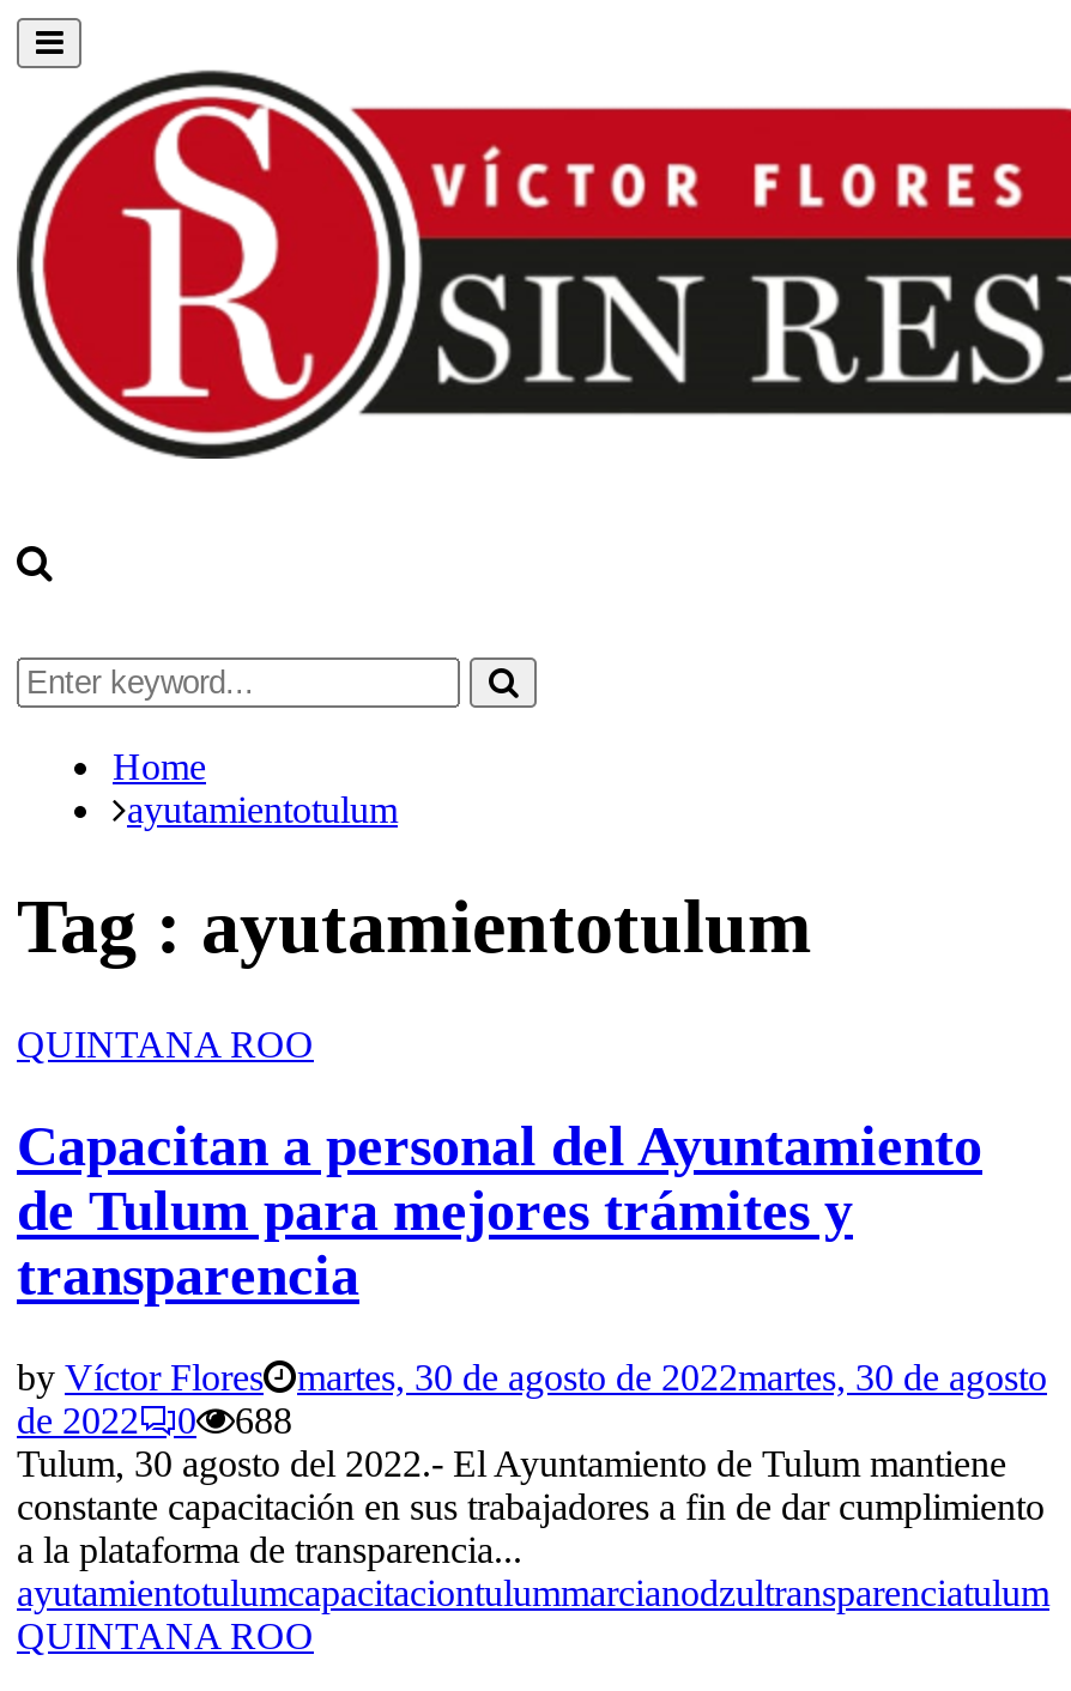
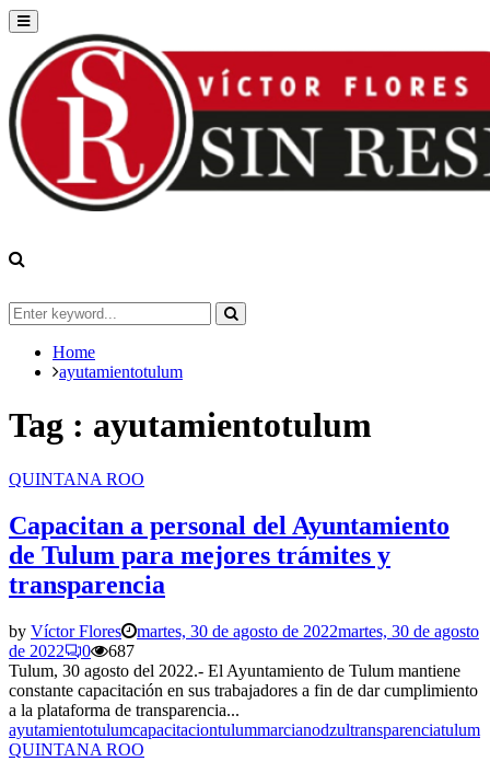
[235,1399,292,1440] 688 -> [108,641,135,660] 687

